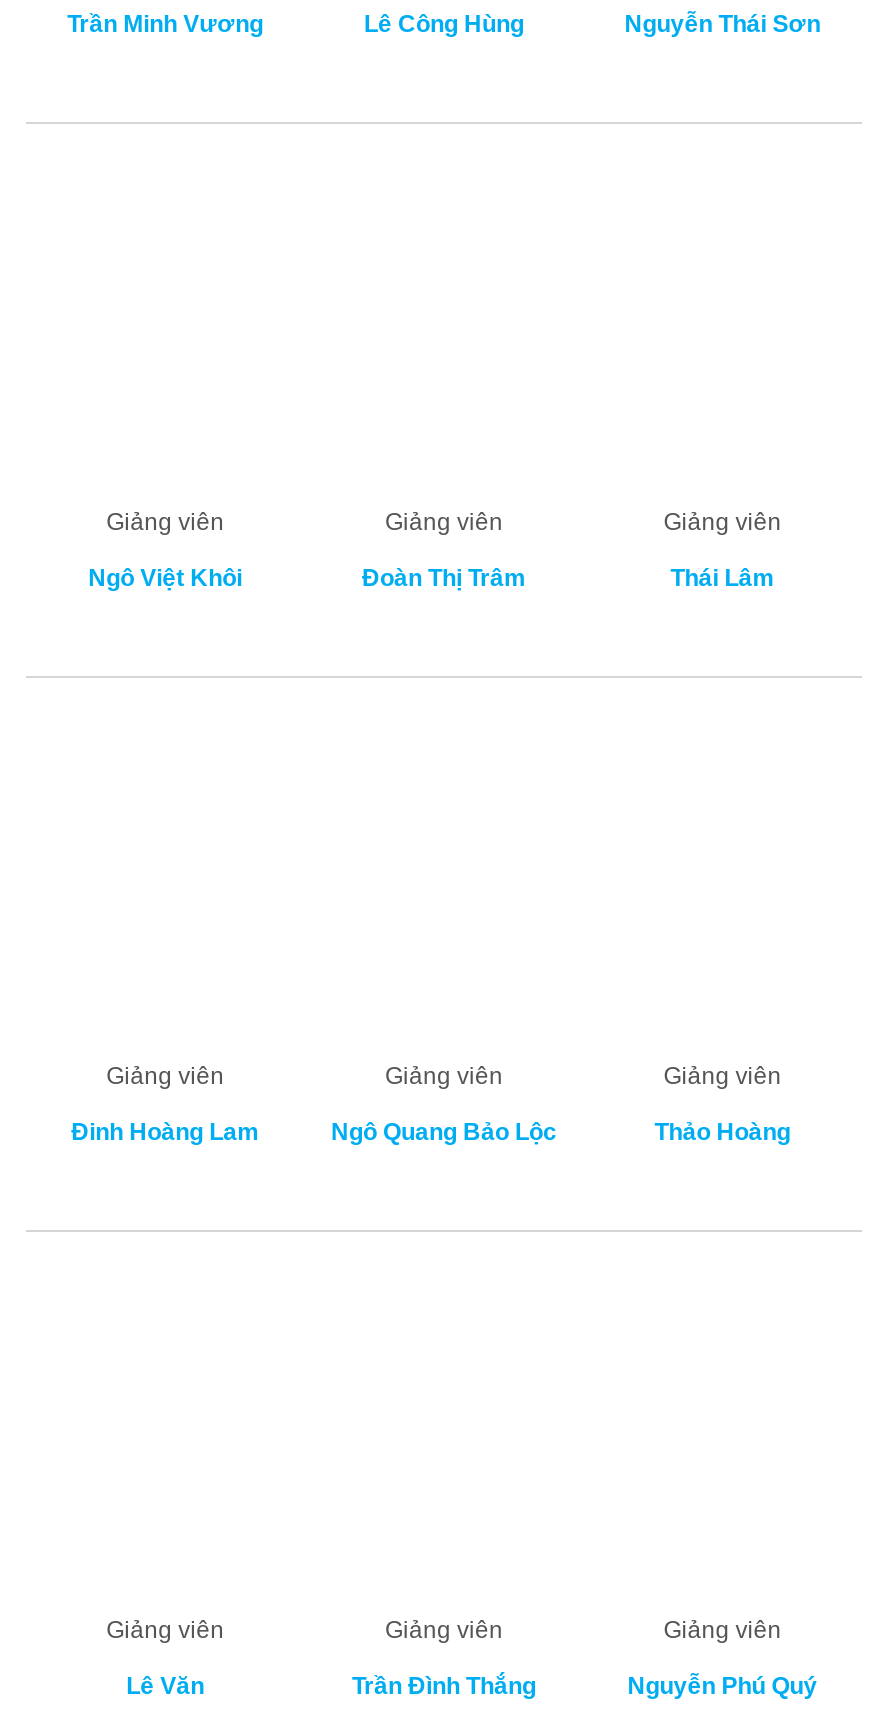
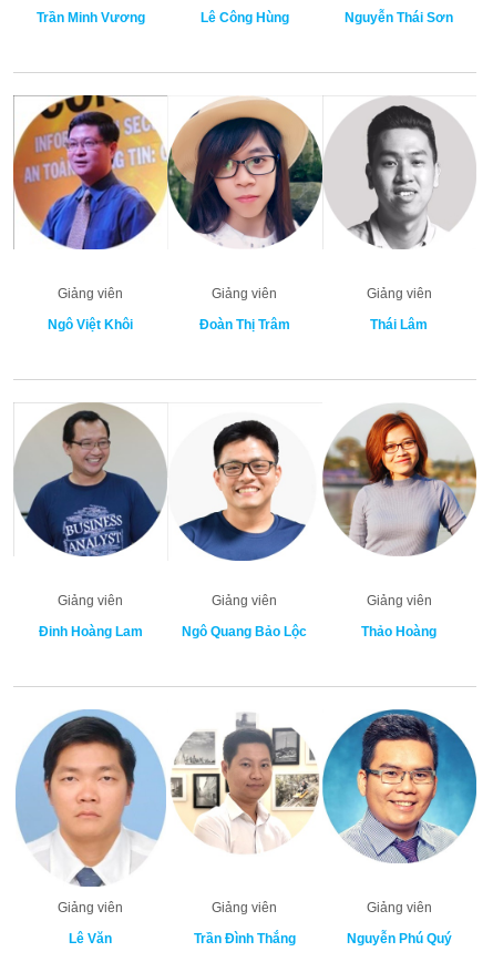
none -> [12,94,476,250] [image]
none -> [13,401,167,557] [image]
none -> [178,419,307,562] [image]
none -> [321,405,477,556] [image]
none -> [14,708,477,888] [image]

